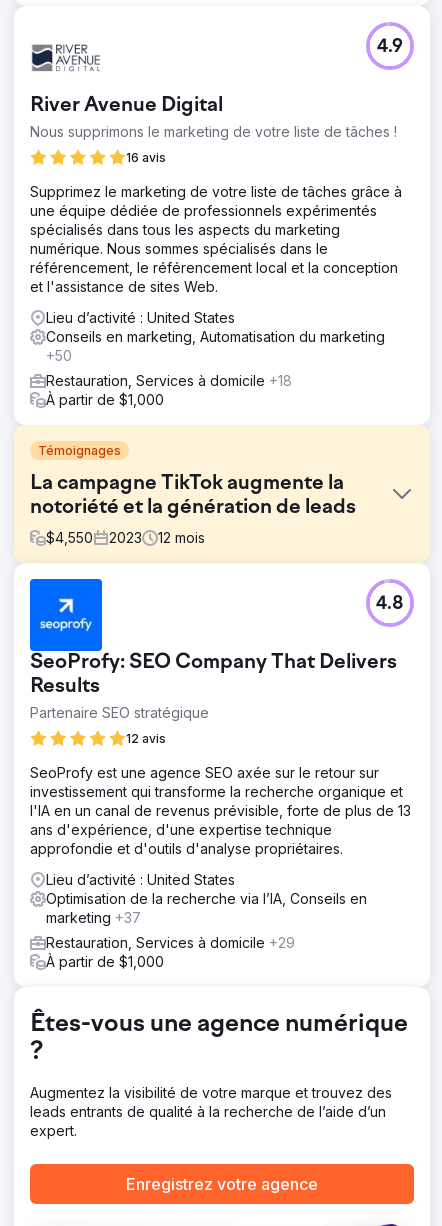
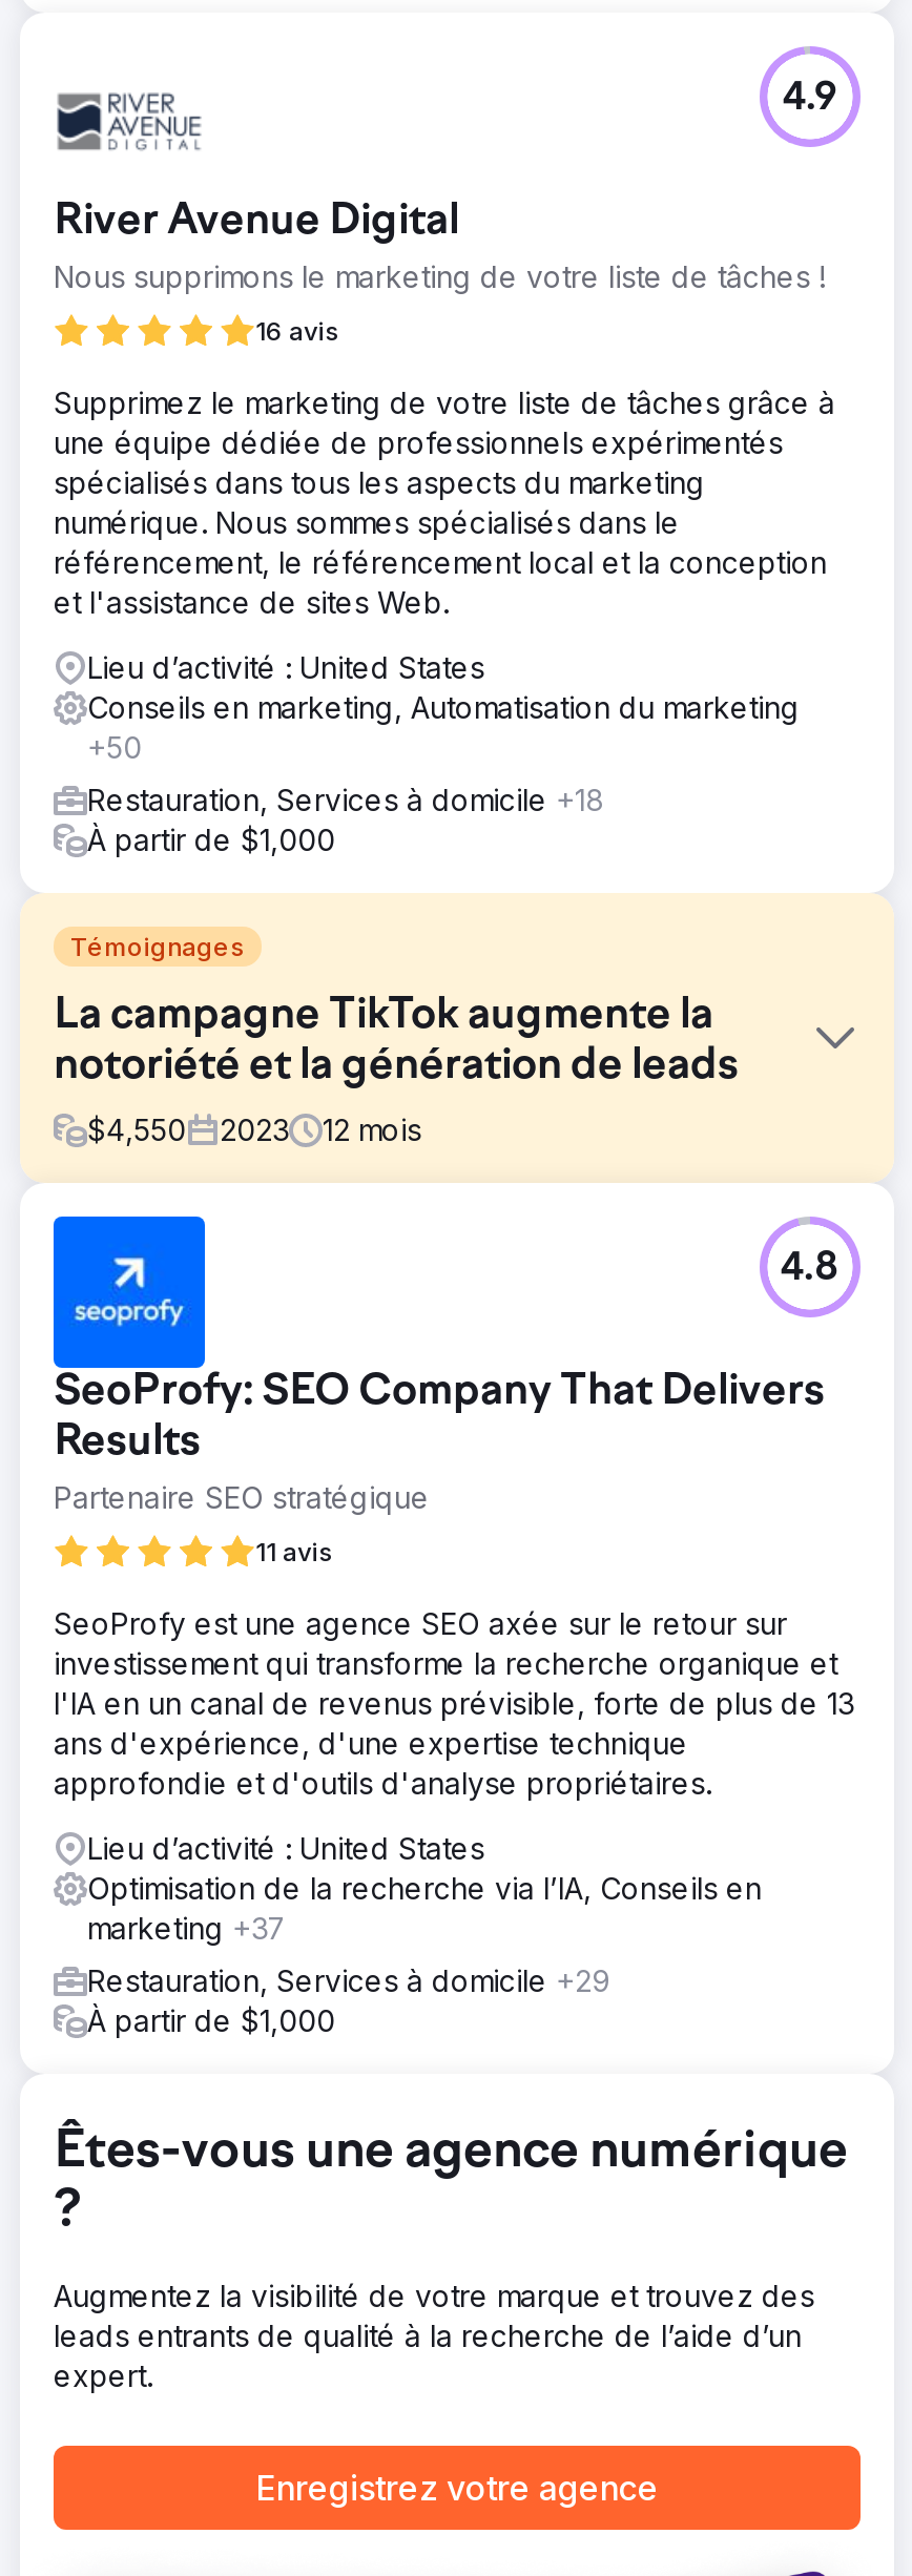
[126,731,166,746] 12 avis -> [255,1536,333,1567] 11 avis

